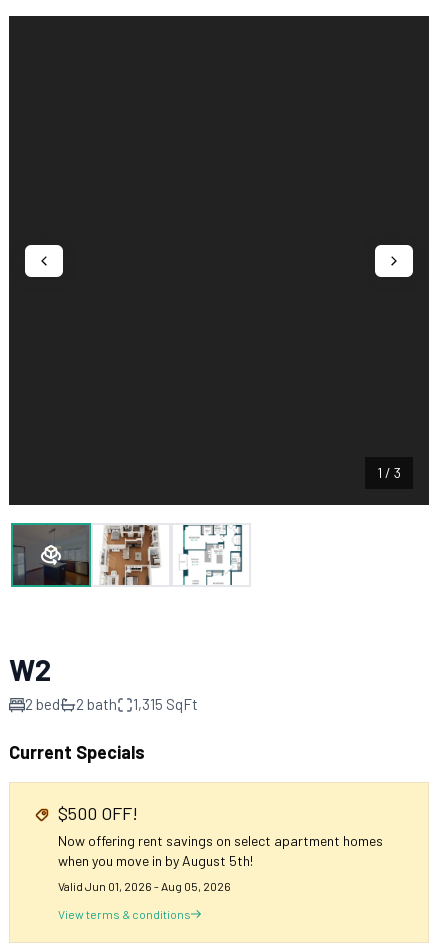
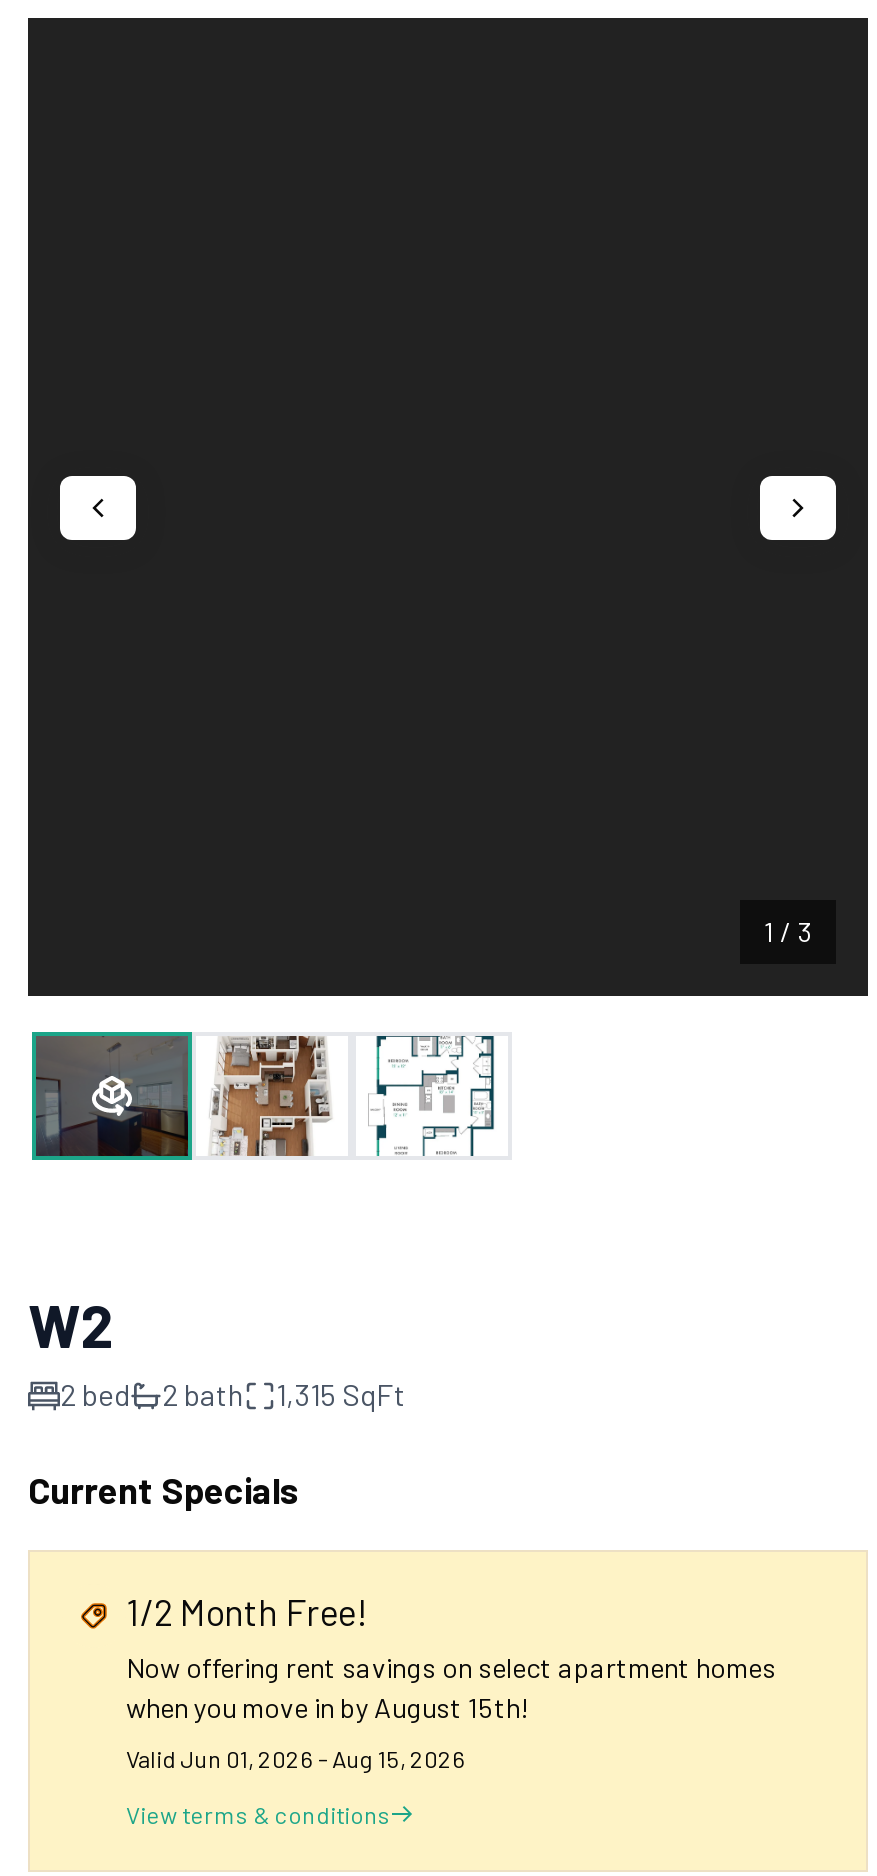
[58,802,138,824] $500 OFF! -> [126,1590,368,1634] 1/2 Month Free!
[58,852,253,869] when you move in by August 5th! -> [126,1690,526,1724] when you move in by August 15th!
[58,879,231,893] Valid Jun 01, 2026 - Aug 05, 2026 -> [126,1744,466,1772] Valid Jun 01, 2026 - Aug 15, 2026

